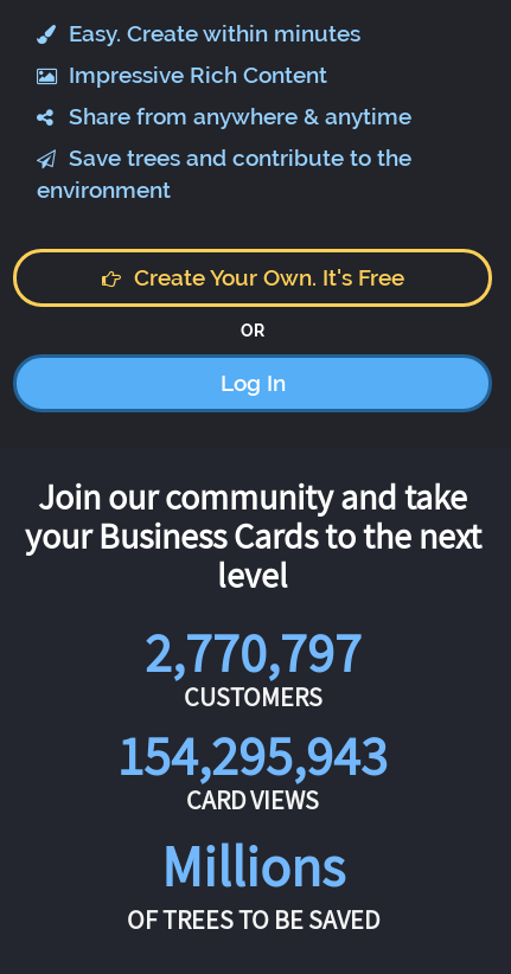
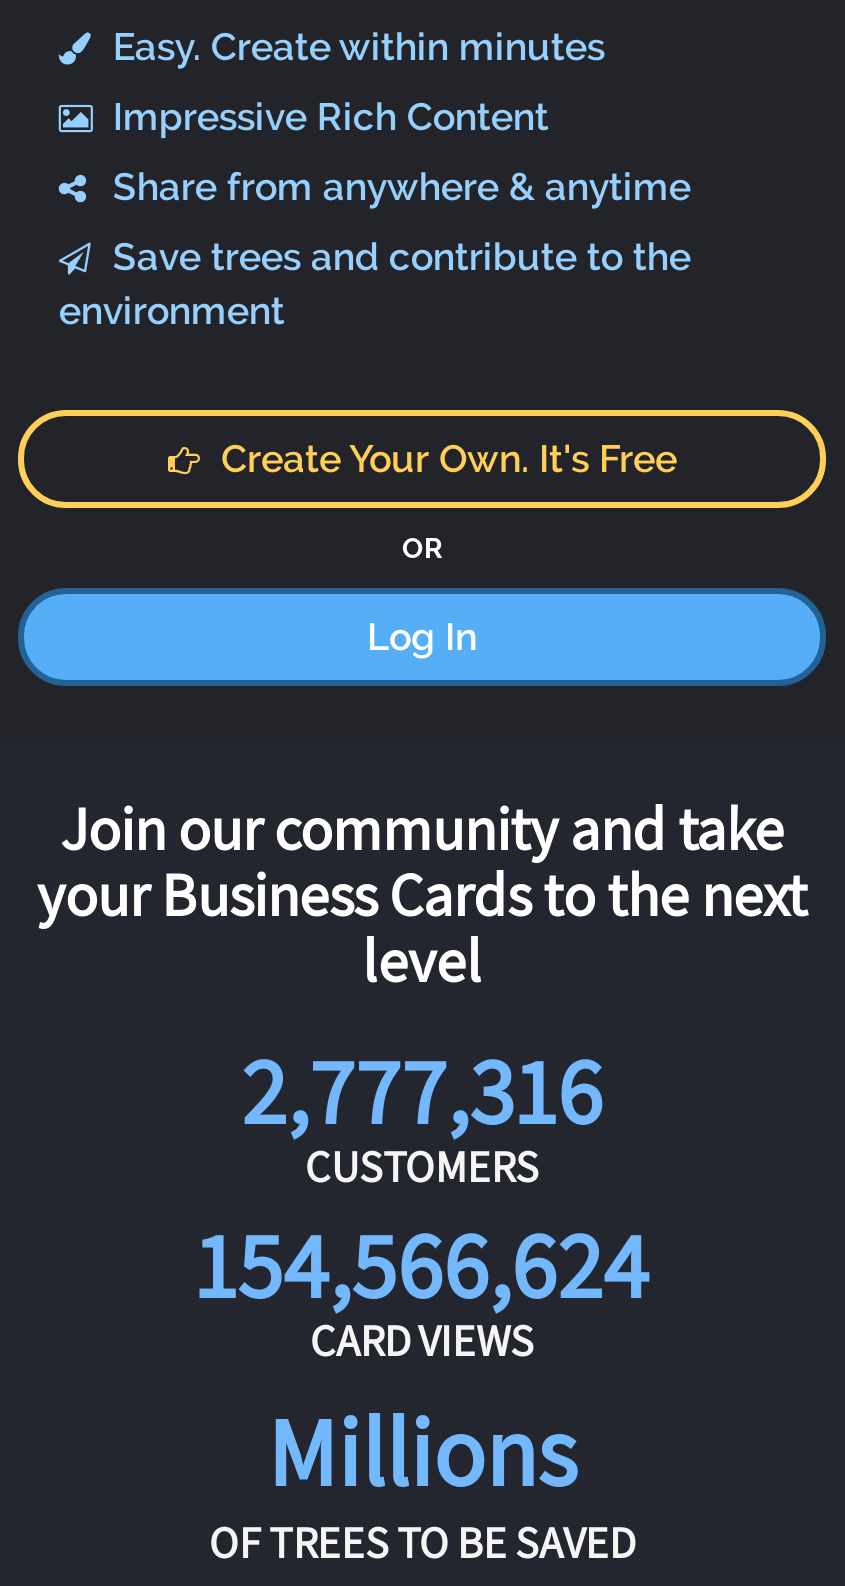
[144,616,361,687] 2,770,797 -> [241,1030,603,1150] 2,777,316
[118,719,387,790] 154,295,943 -> [195,1204,649,1324] 154,566,624

